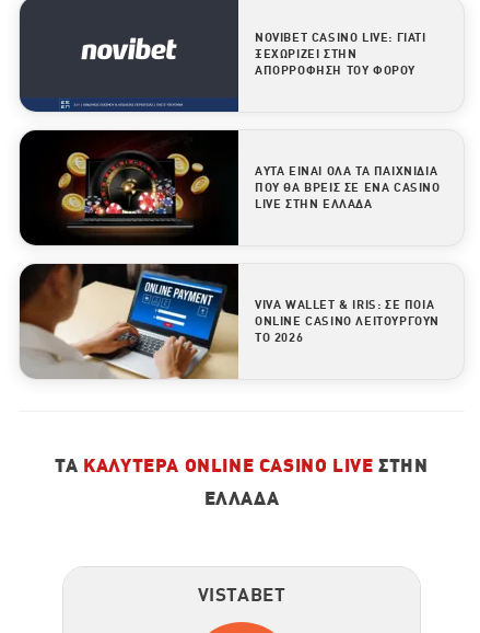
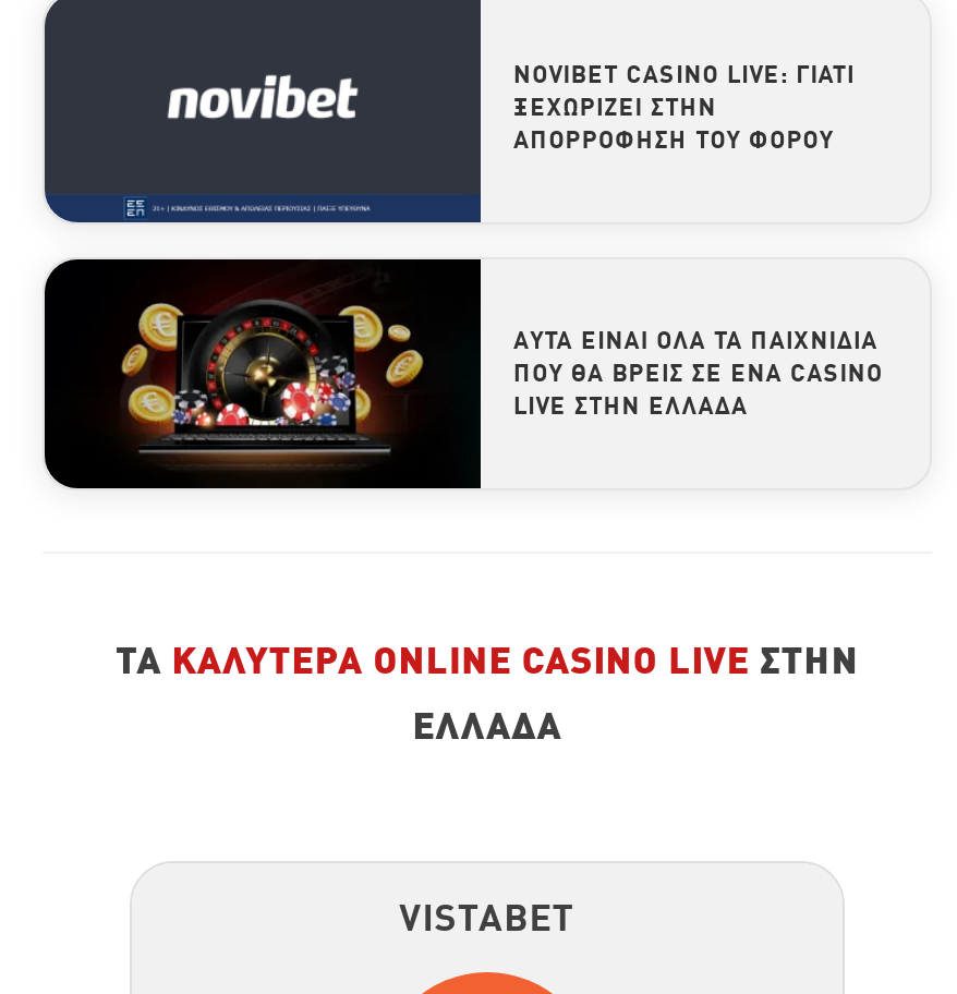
[19,263,440,380] [image] | VIVA WALLET & IRIS: ΣΕ ΠΟΙΑ | ONLINE CASINO ΛΕΙΤΟΥΡΓΟΎΝ | ΤΟ 2026 -> none

